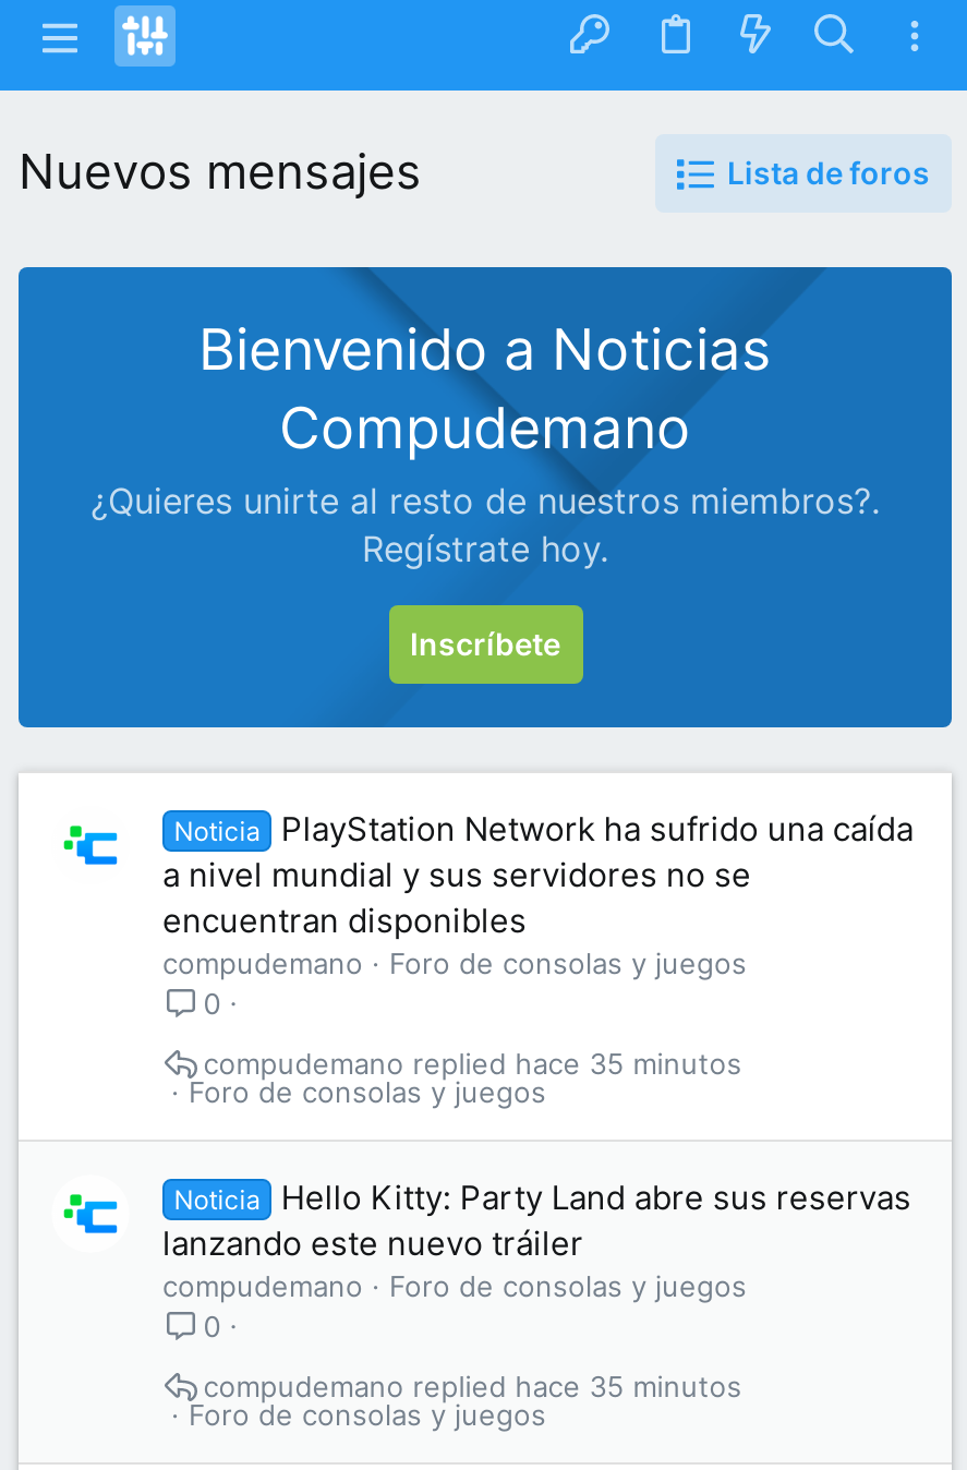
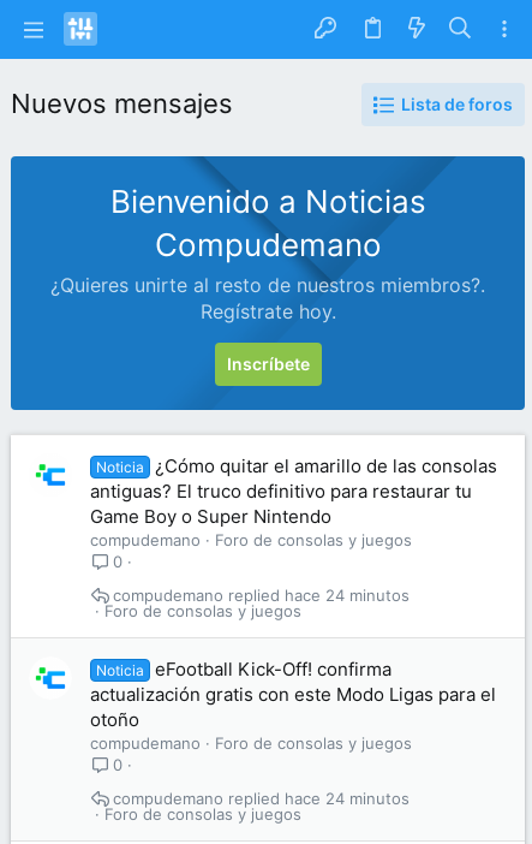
[162,808,913,941] PlayStation Network ha sufrido una caída | a nivel mundial y sus servidores no se | encuentran disponibles -> [90,454,498,528] ¿Cómo quitar el amarillo de las consolas | antiguas? El truco definitivo para restaurar tu | Game Boy o Super Nintendo
[515,1046,742,1081] hace 35 minutos -> [284,586,409,605] hace 24 minutos
[162,1177,911,1264] Hello Kitty: Party Land abre sus reservas | lanzando este nuevo tráiler -> [90,658,496,731] eFootball Kick-Off! confirma | actualización gratis con este Modo Ligas para el | otoño
[515,1369,742,1404] hace 35 minutos -> [284,789,409,808] hace 24 minutos

